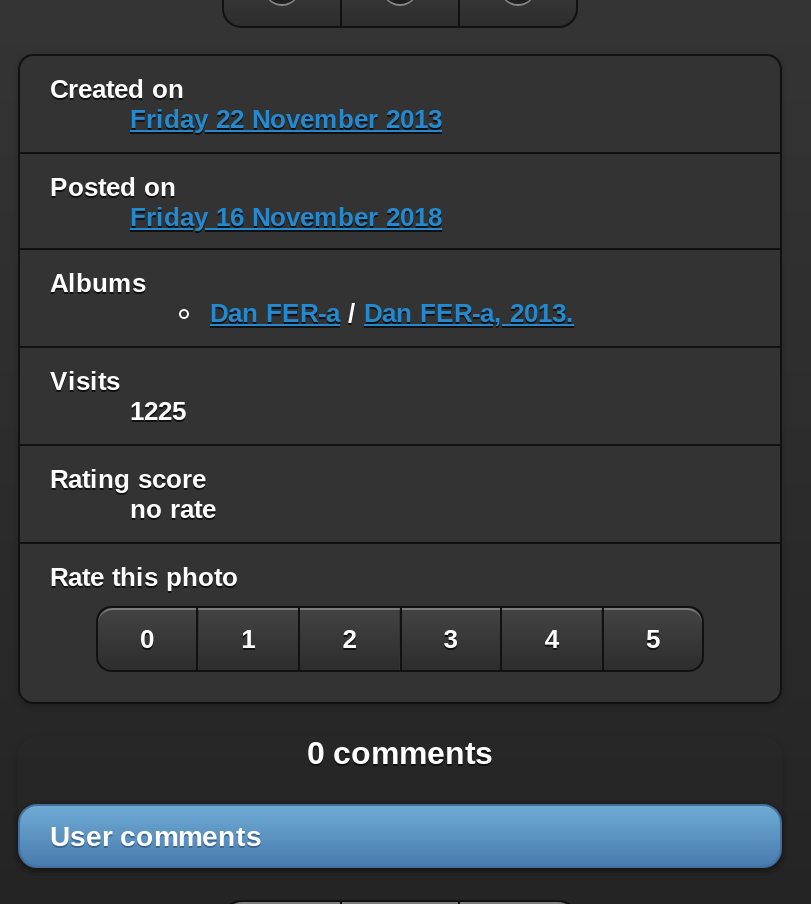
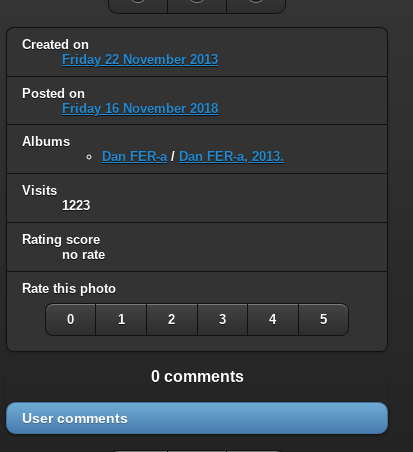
[130,397,186,427] 1225 -> [62,198,90,213] 1223

